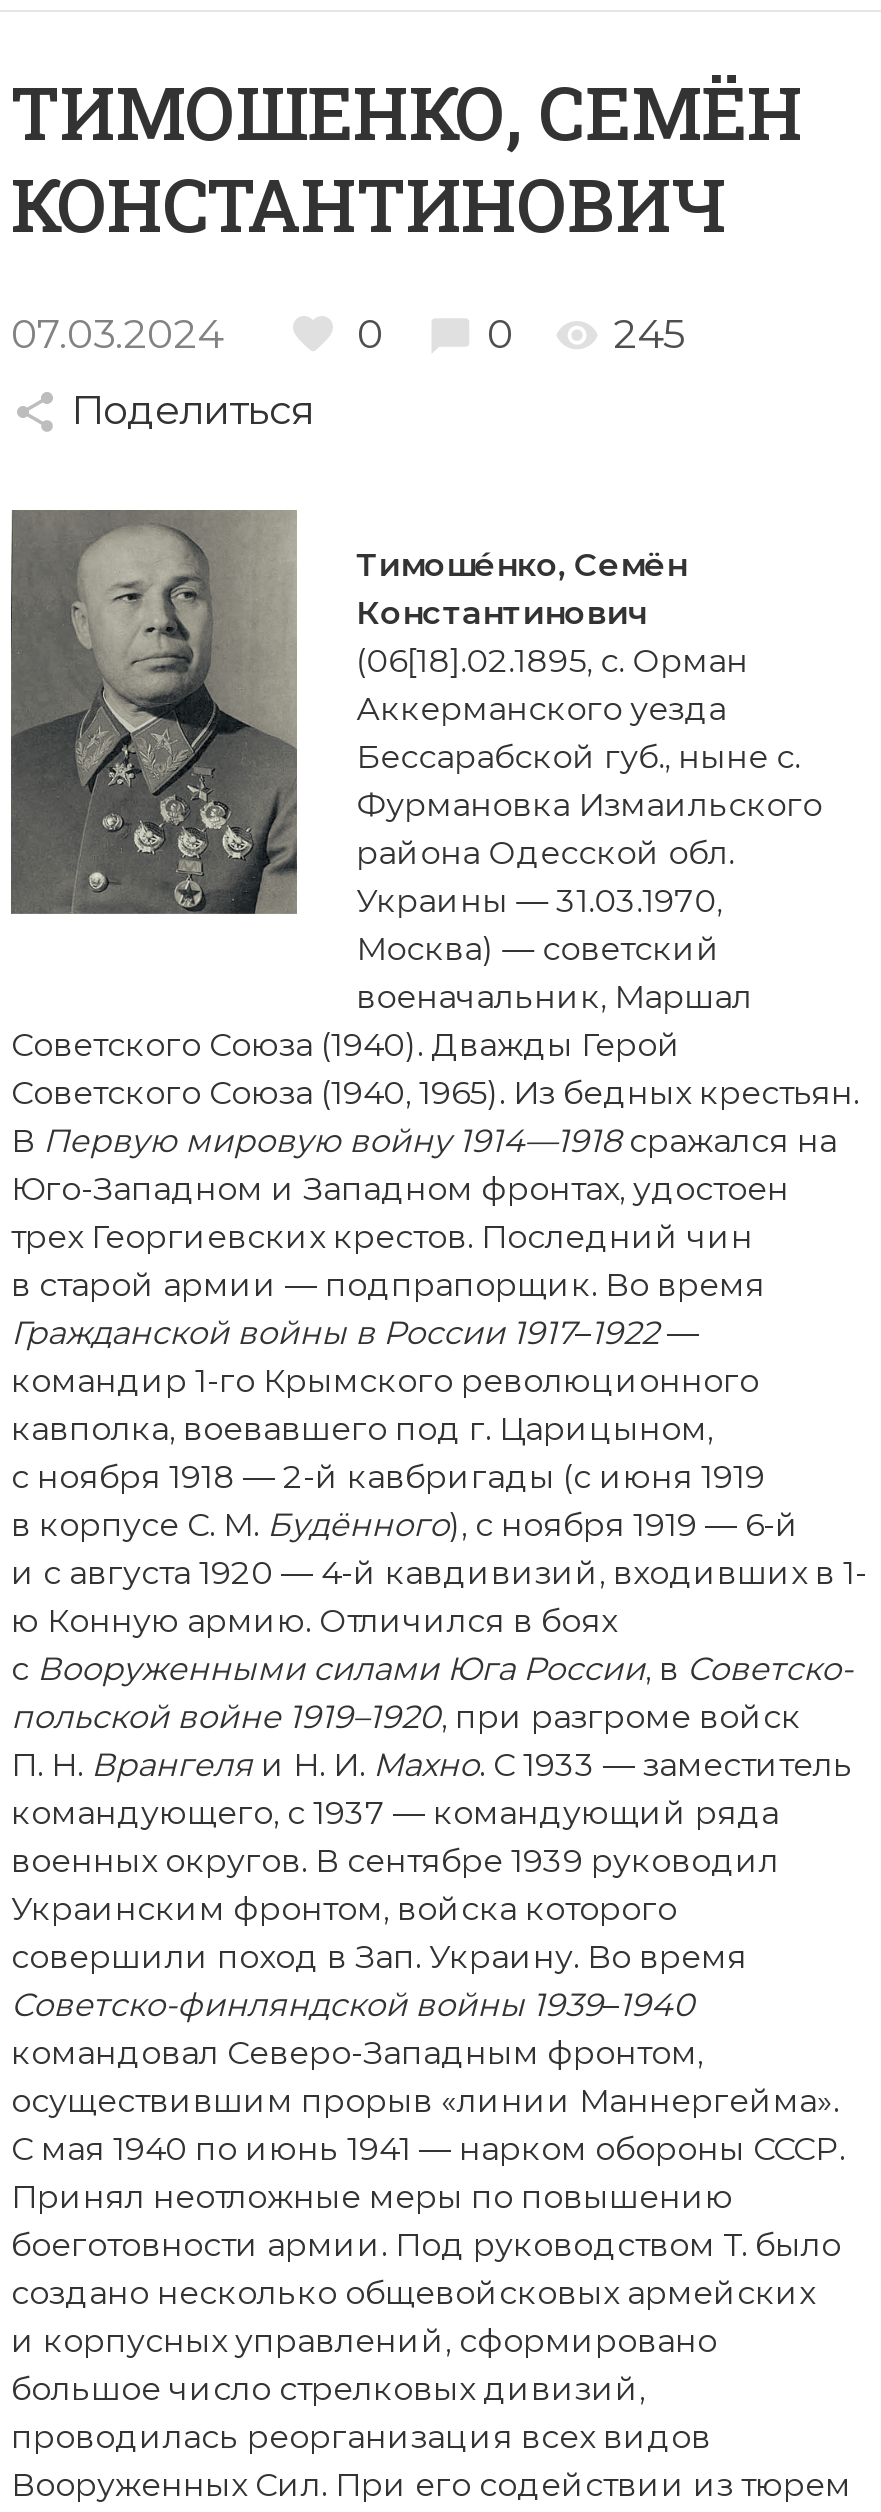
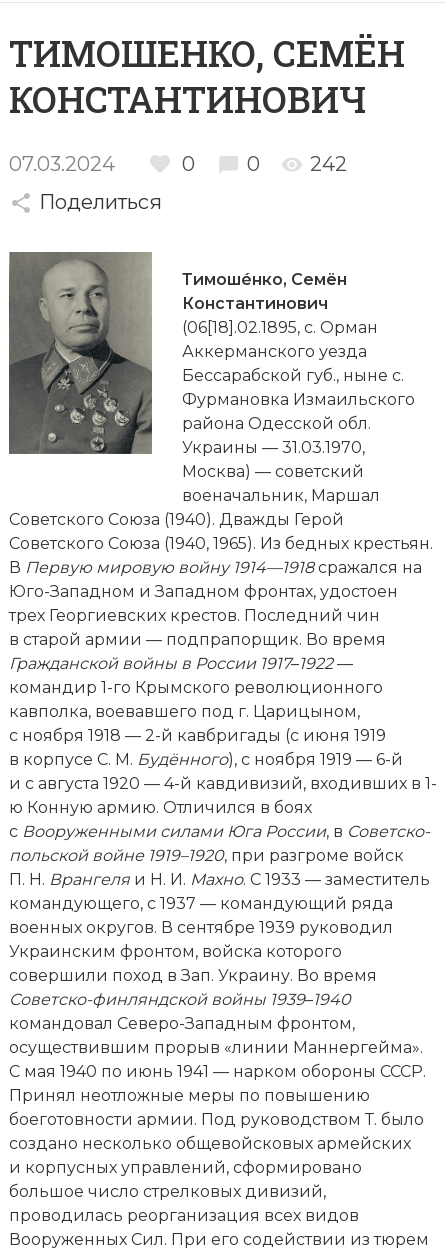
[613,311,685,359] 245 -> [310,152,347,176] 242

